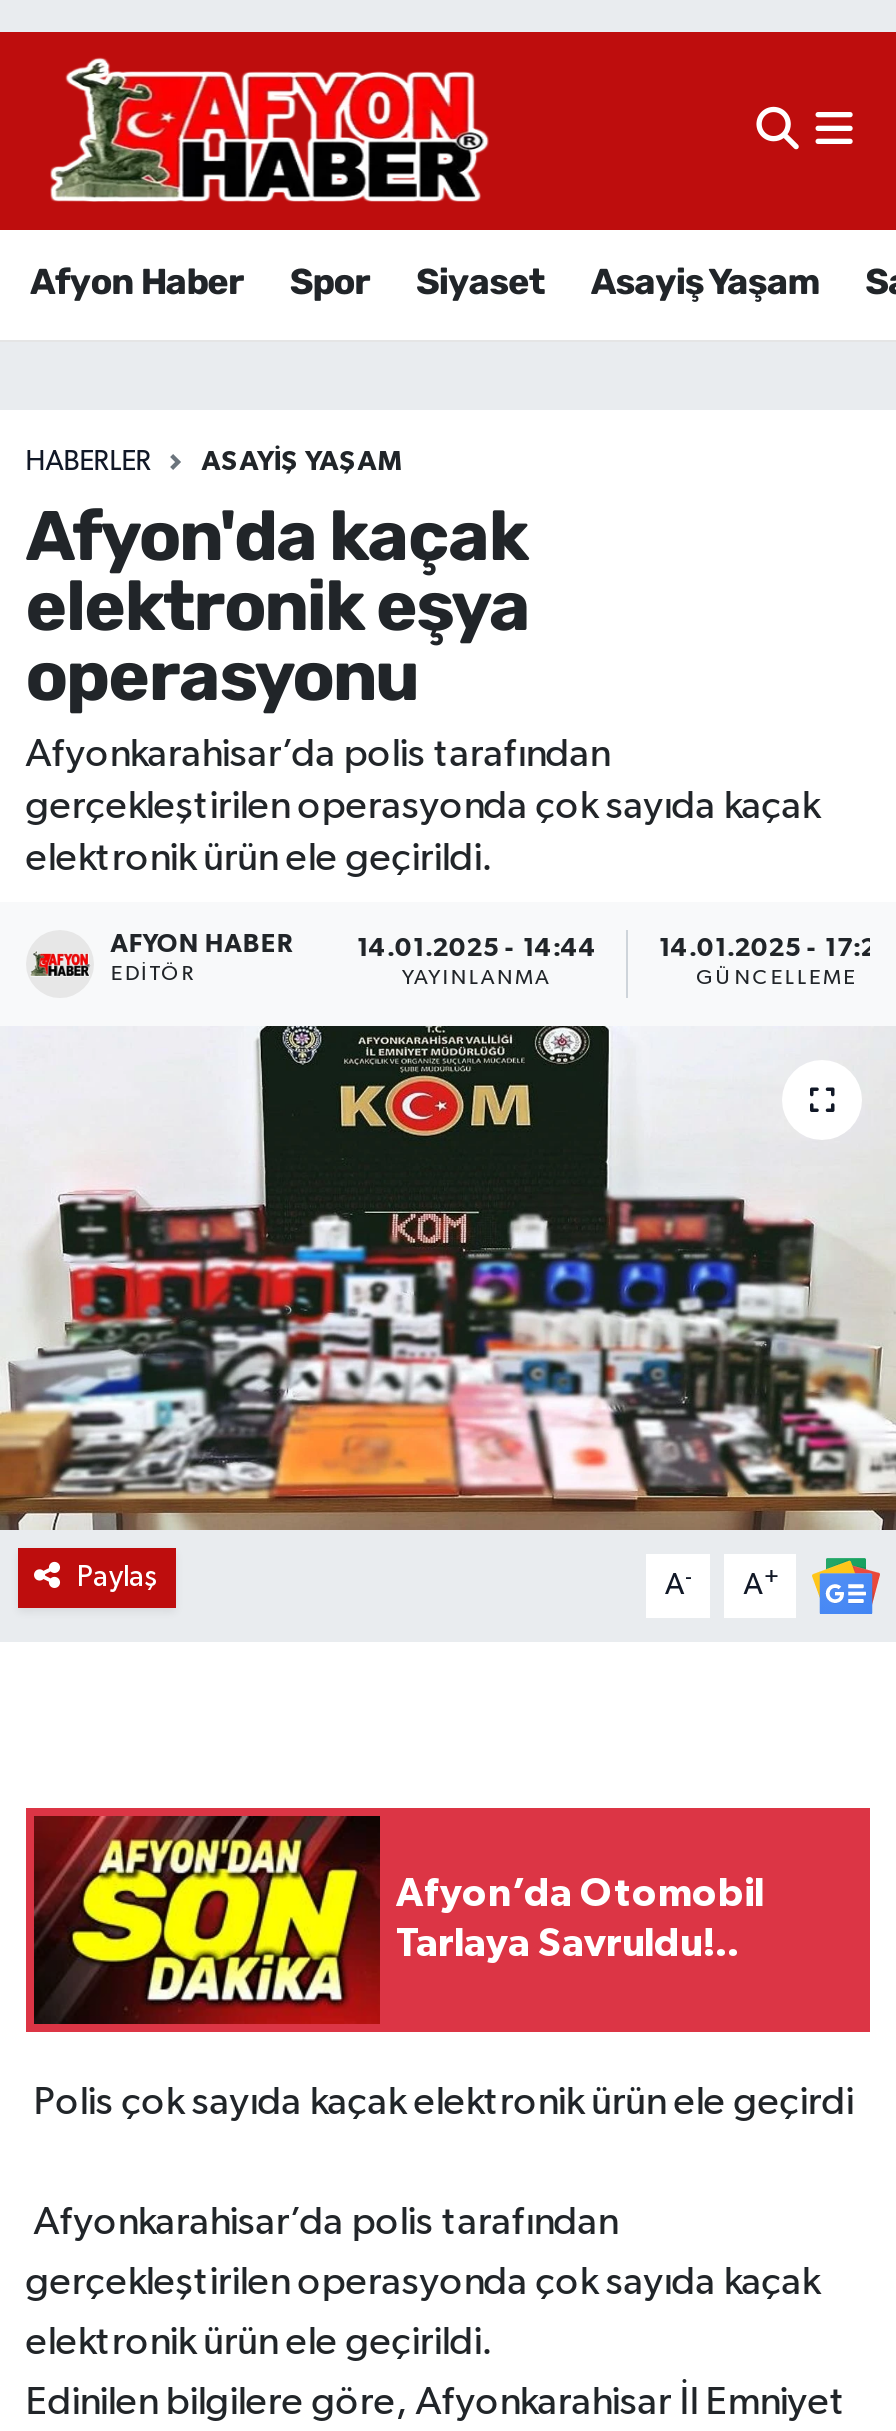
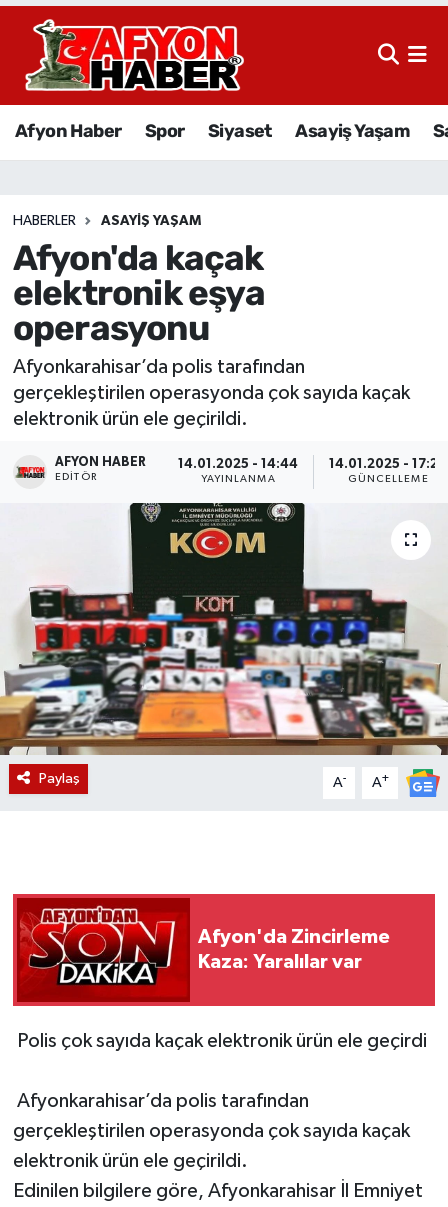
[32,1814,764,2026] [image] | Afyon’da Otomobil | Tarlaya Savruldu!.. -> [17,898,390,1002] [image] | Afyon'da Zincirleme | Kaza: Yaralılar var

